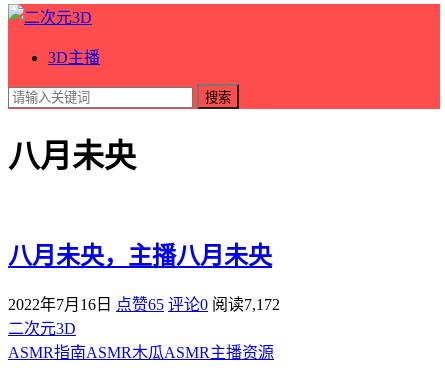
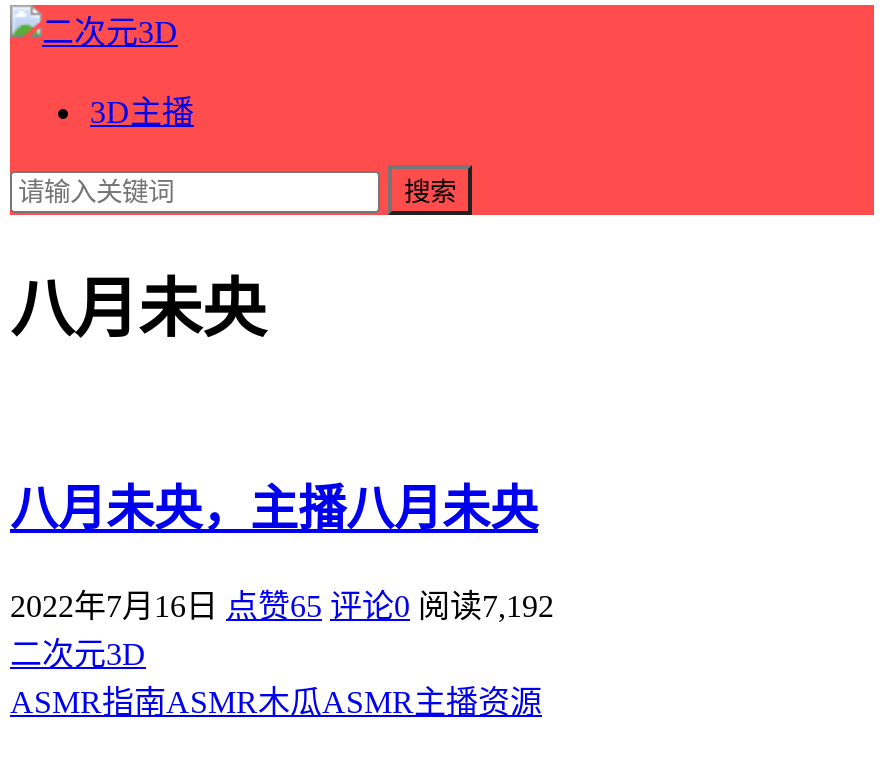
[8,296,280,313] 2022年7月16日点赞65 评论0 阅读7,172 -> [10,588,554,622] 2022年7月16日点赞65 评论0 阅读7,192

